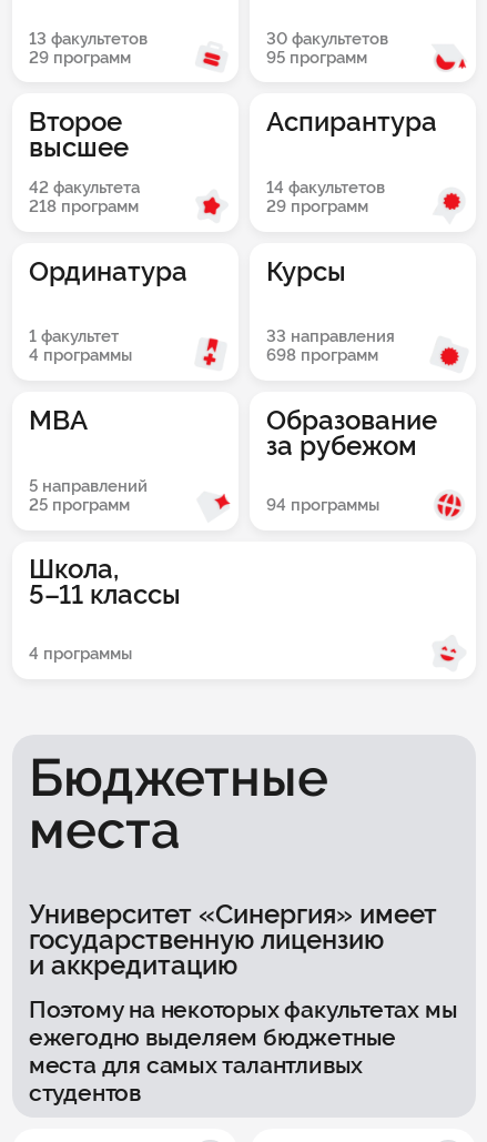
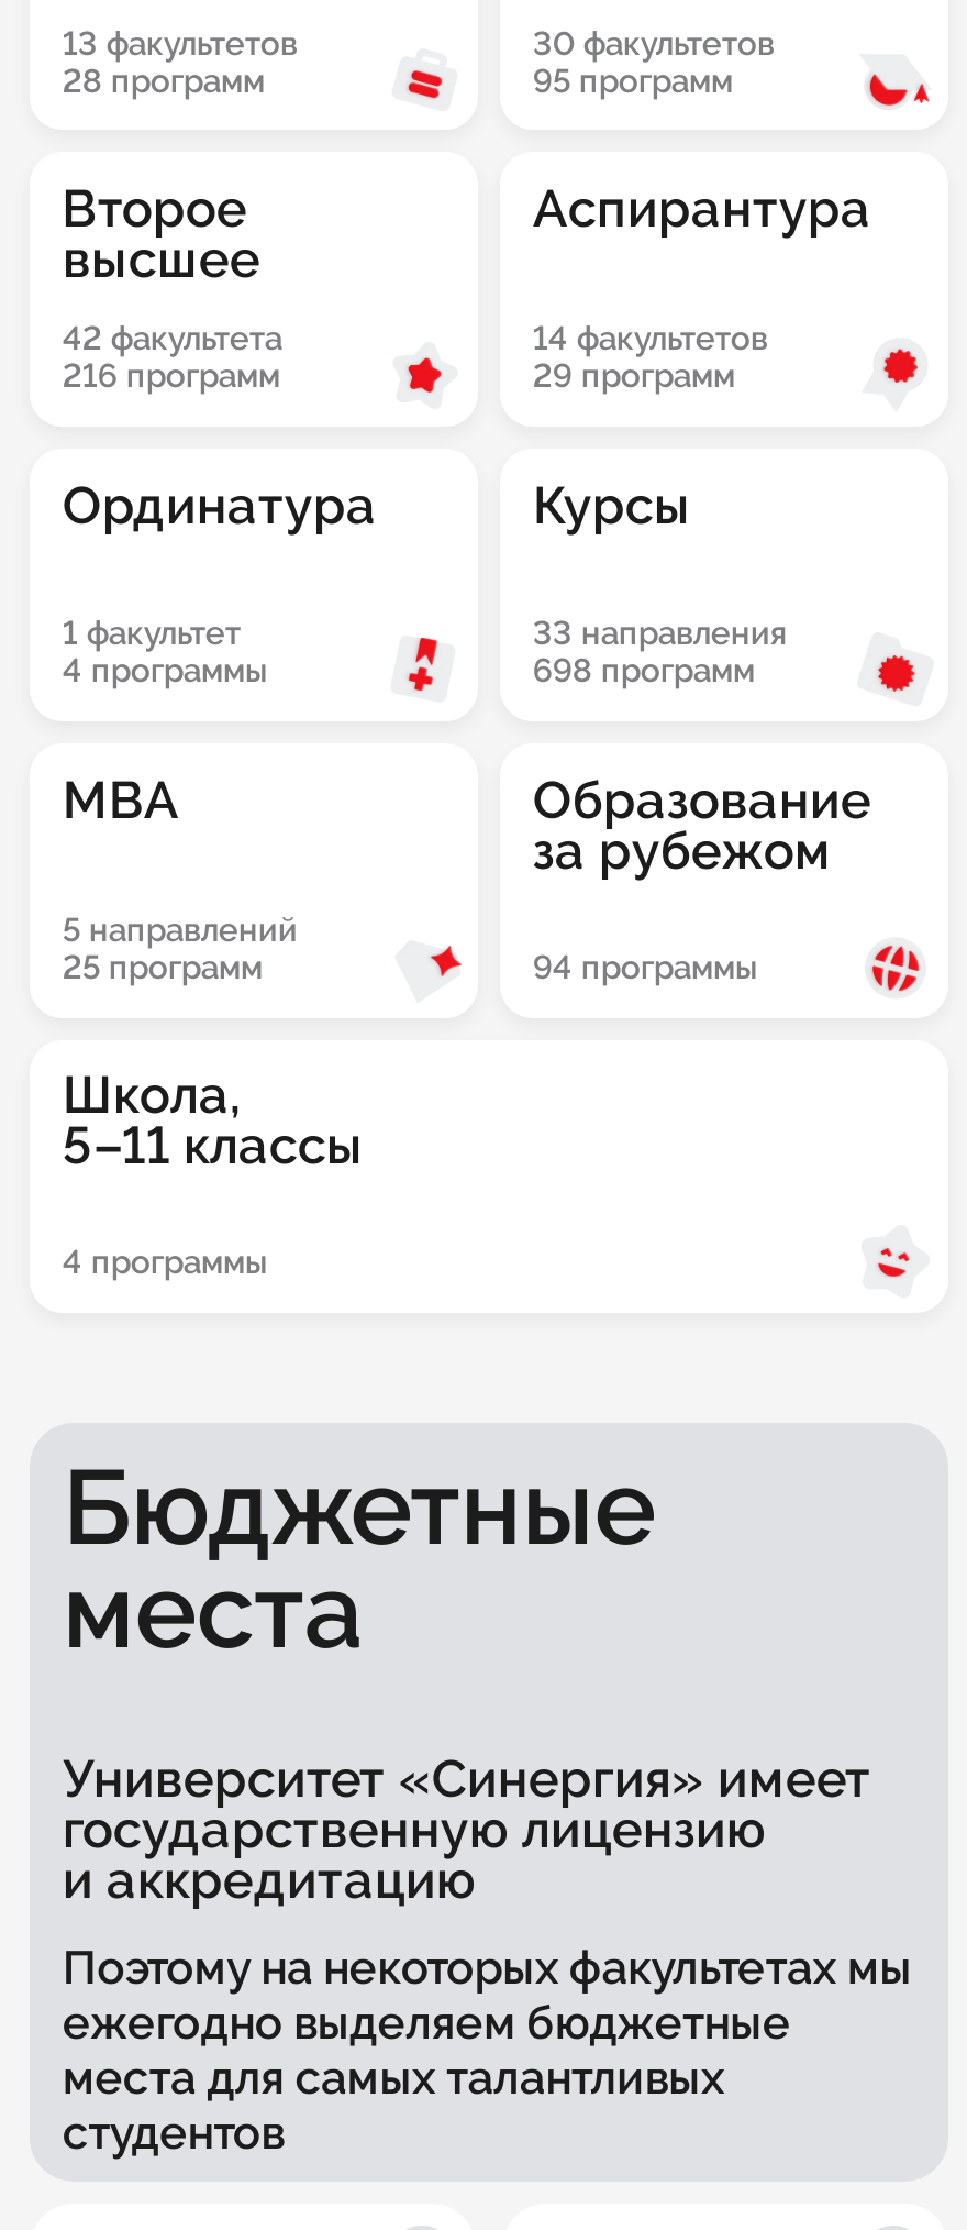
[29,47,131,66] 29 программ -> [62,60,264,98] 28 программ
[29,196,138,215] 218 программ -> [62,356,280,393] 216 программ

